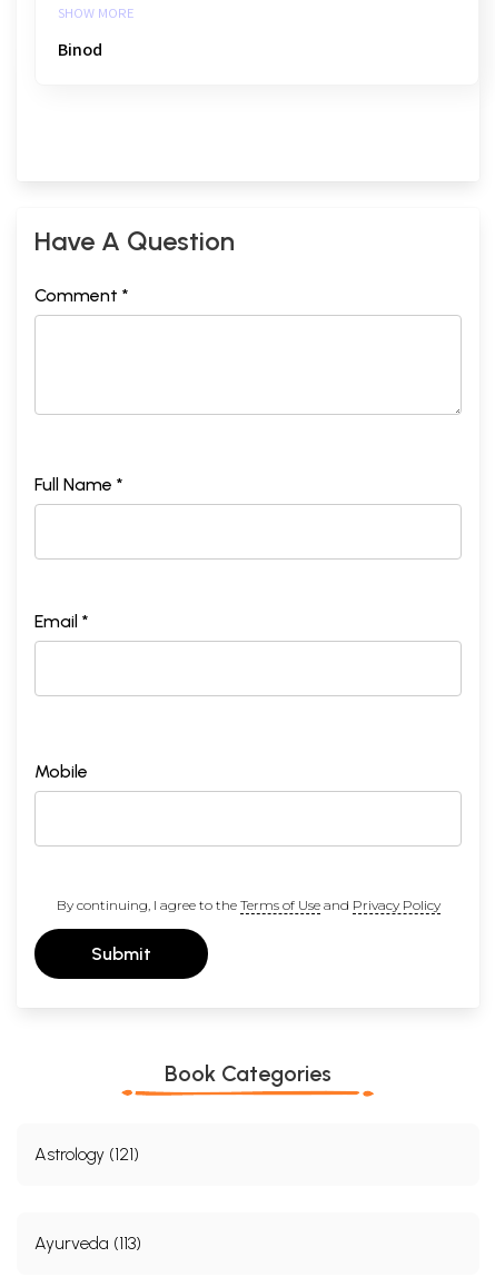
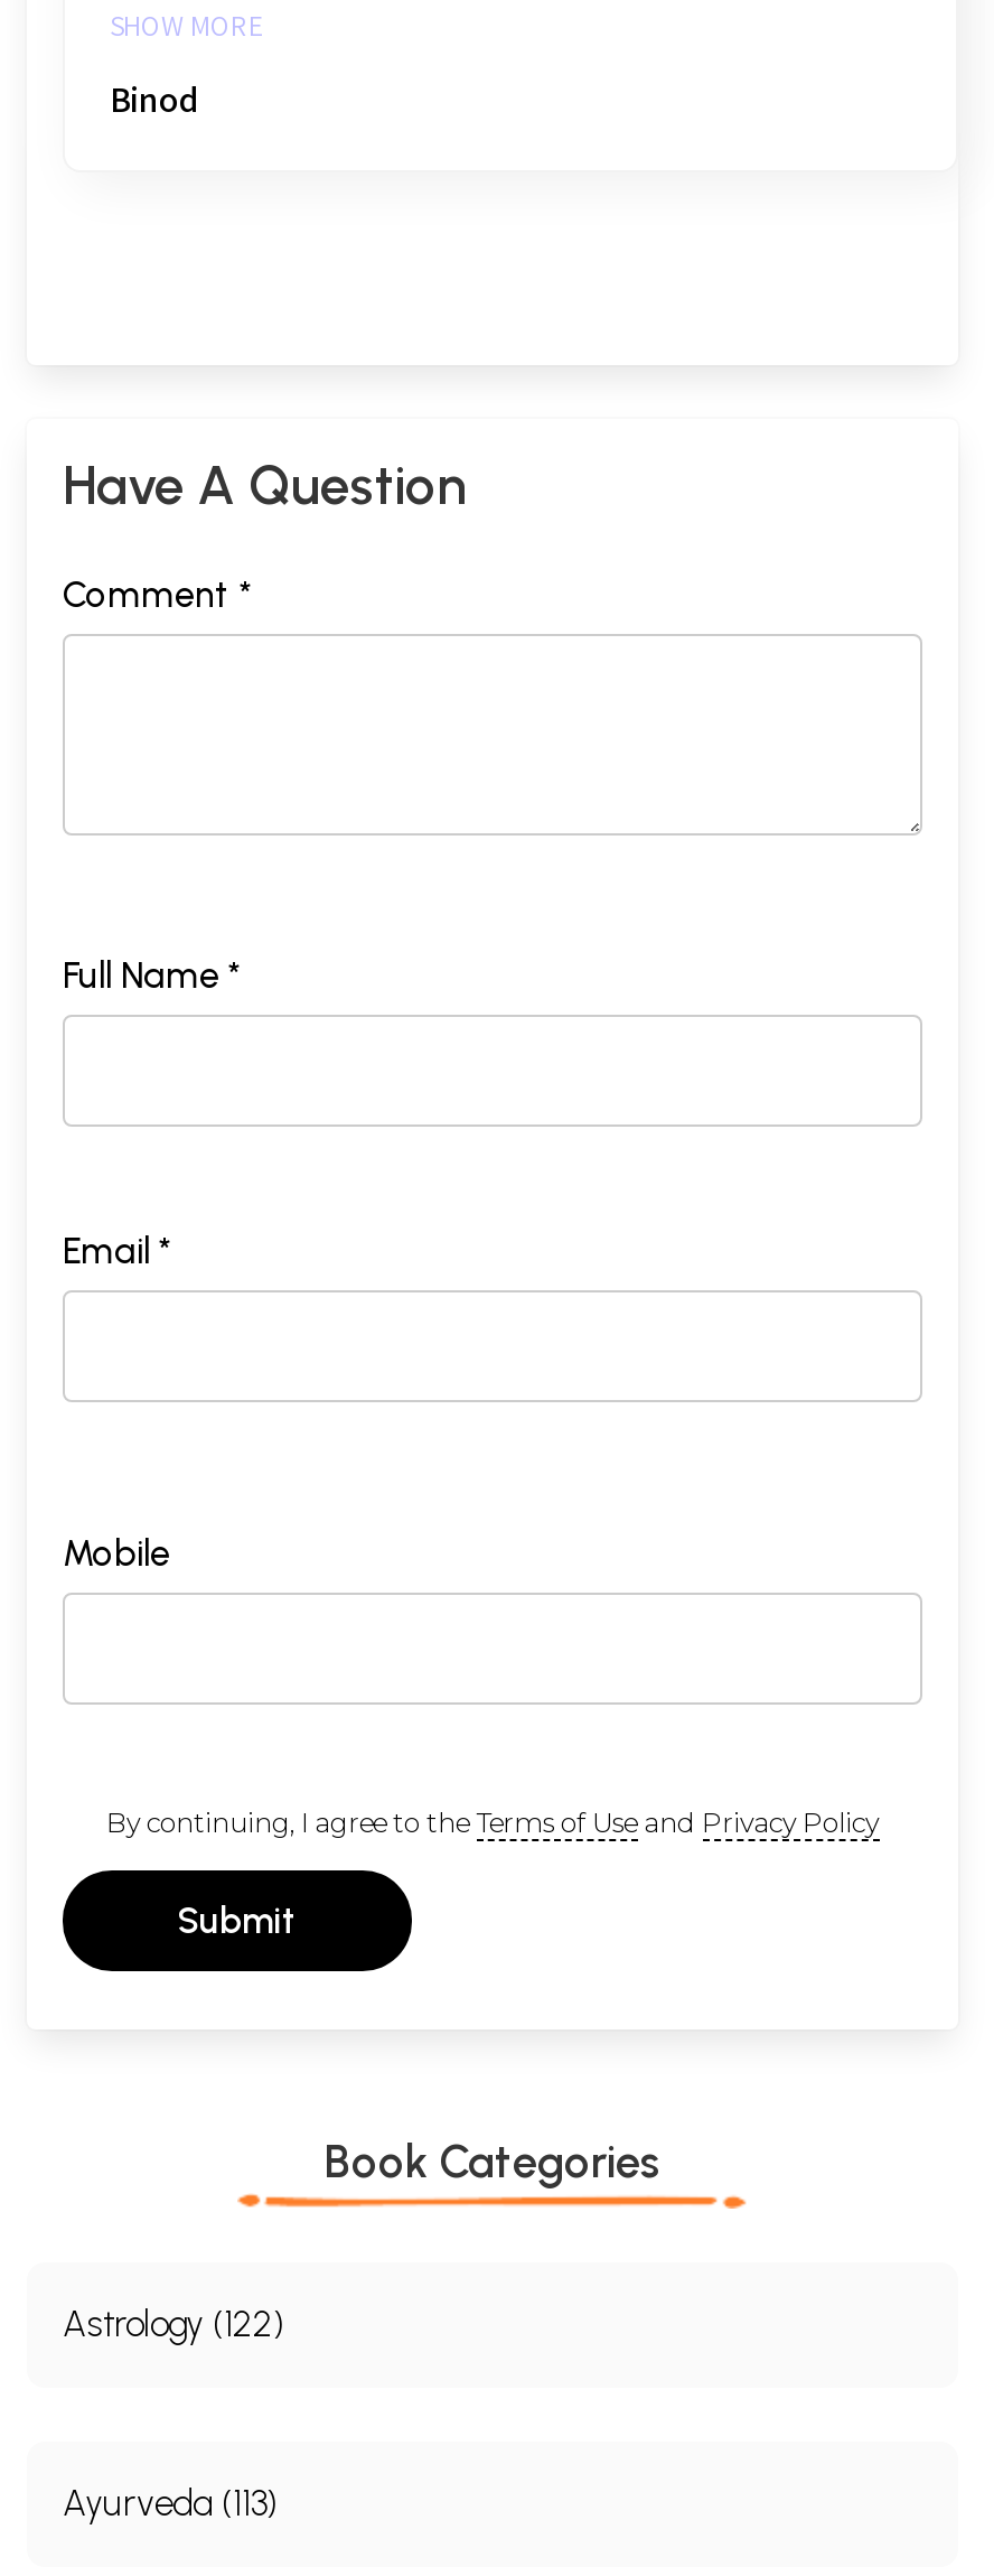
[34,1143,139,1164] Astrology (121) -> [63,2302,284,2345] Astrology (122)

